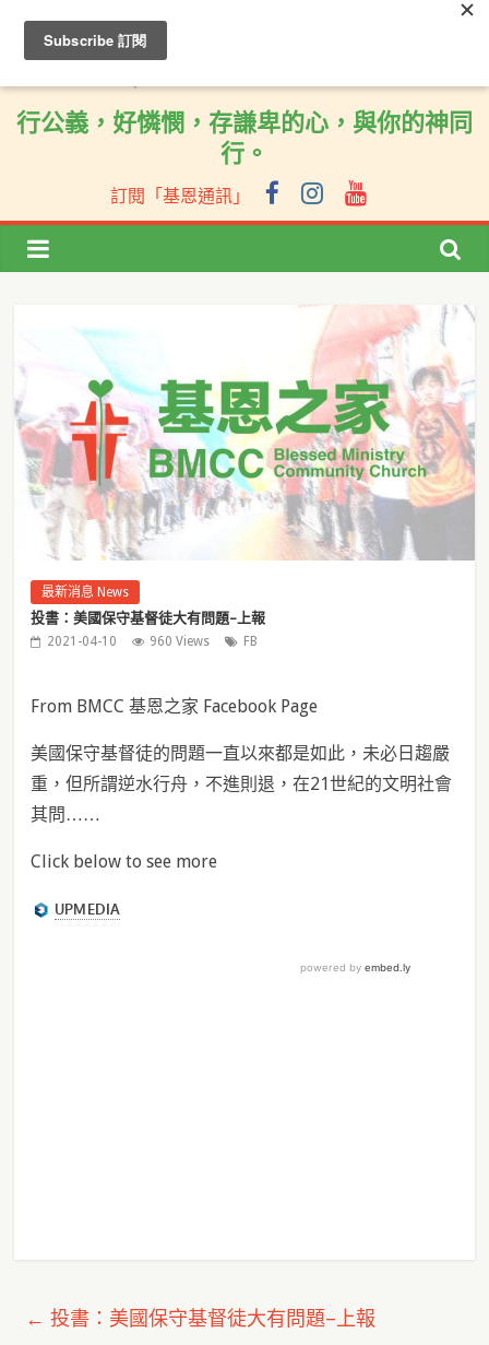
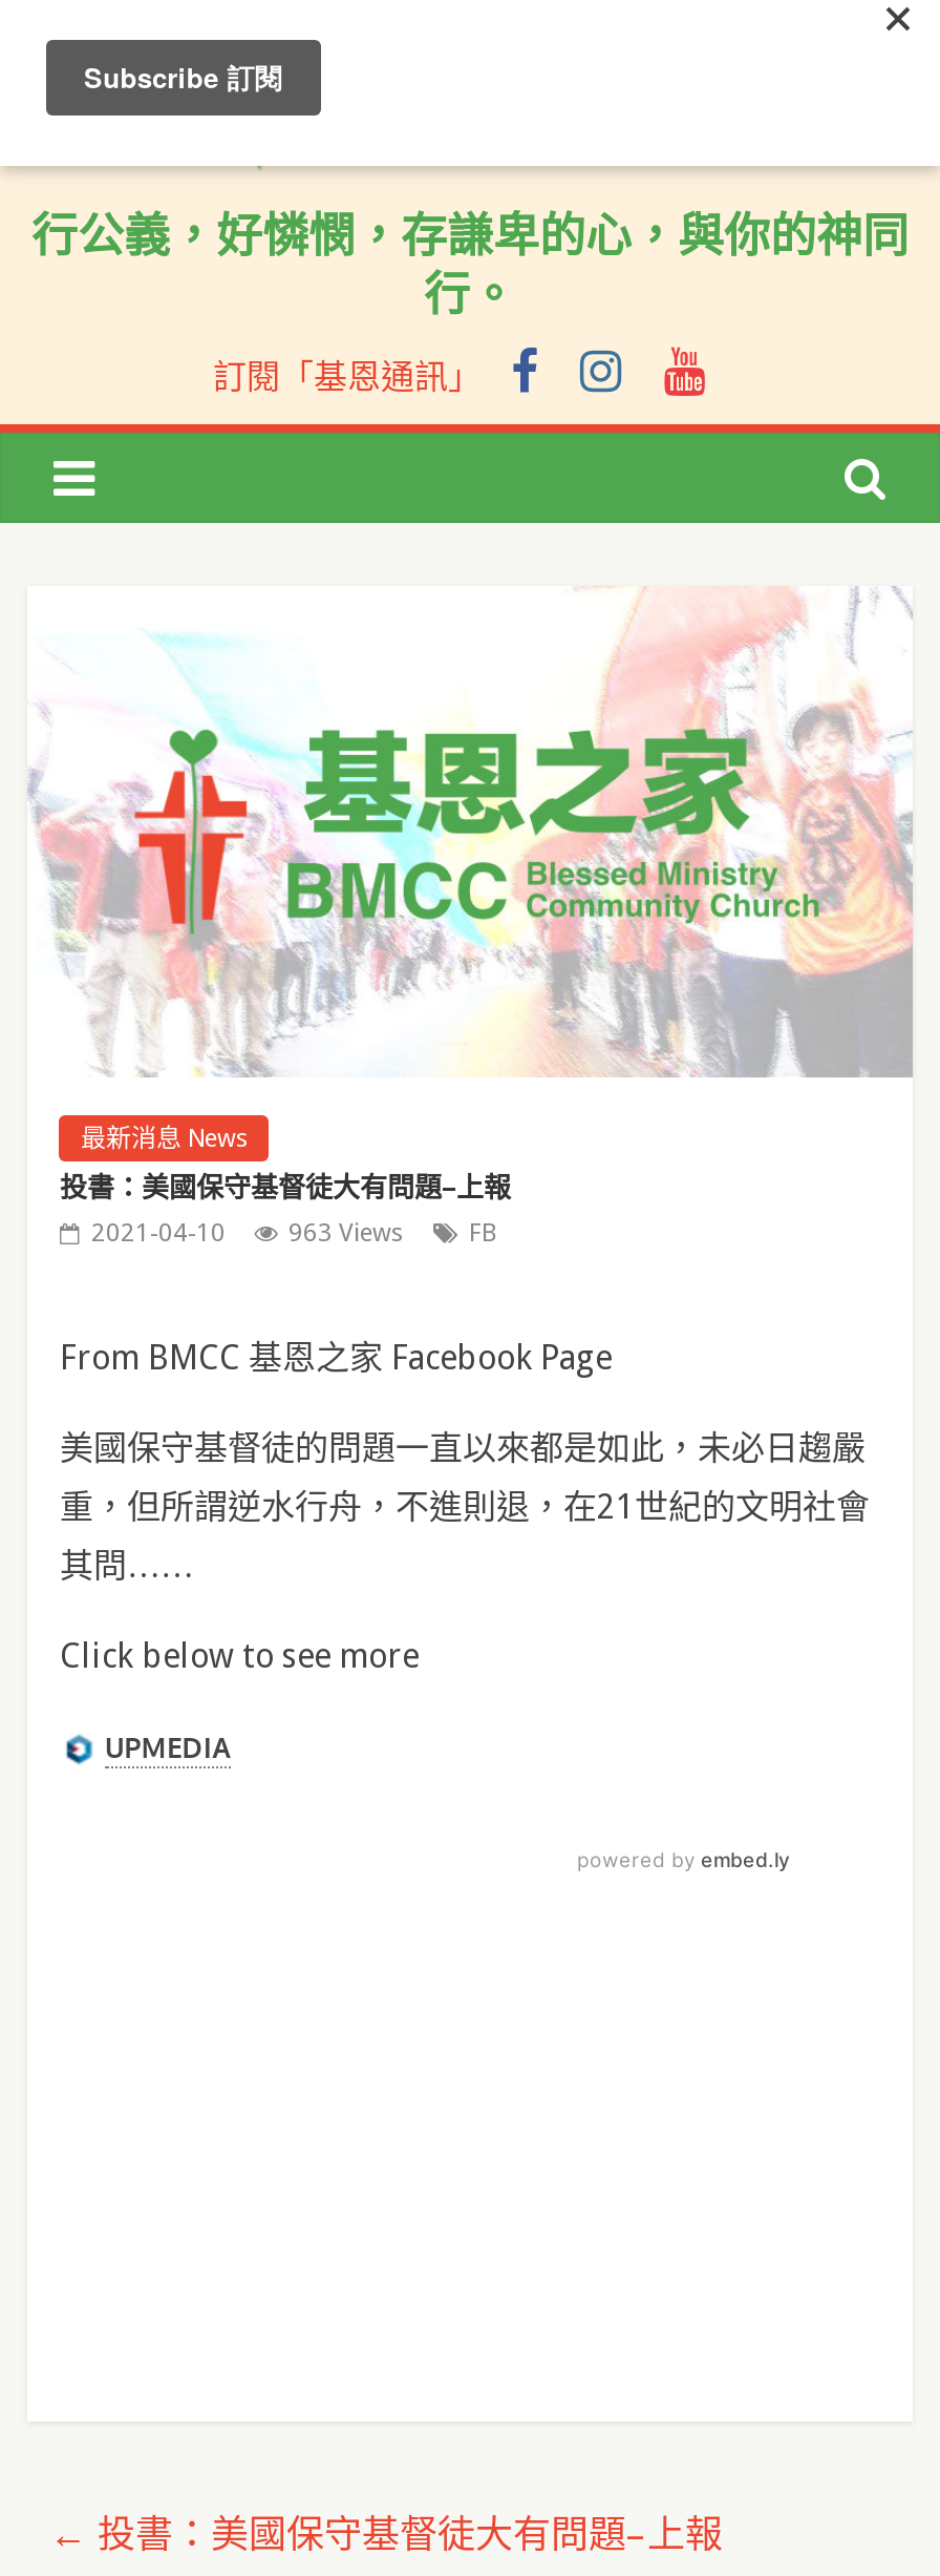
[150,634,210,649] 960 Views -> [288,1219,404,1248] 963 Views

